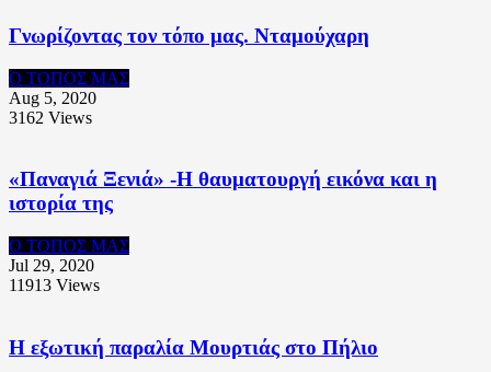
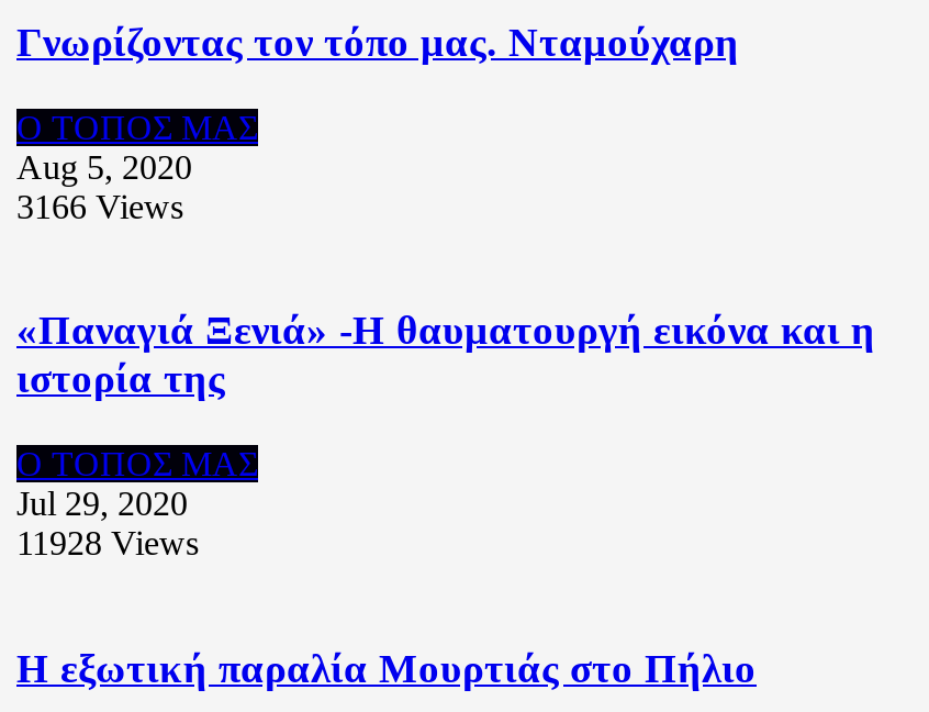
[9,108,92,126] 3162 Views -> [16,187,183,224] 3166 Views
[9,276,100,294] 11913 Views -> [16,524,199,562] 11928 Views

